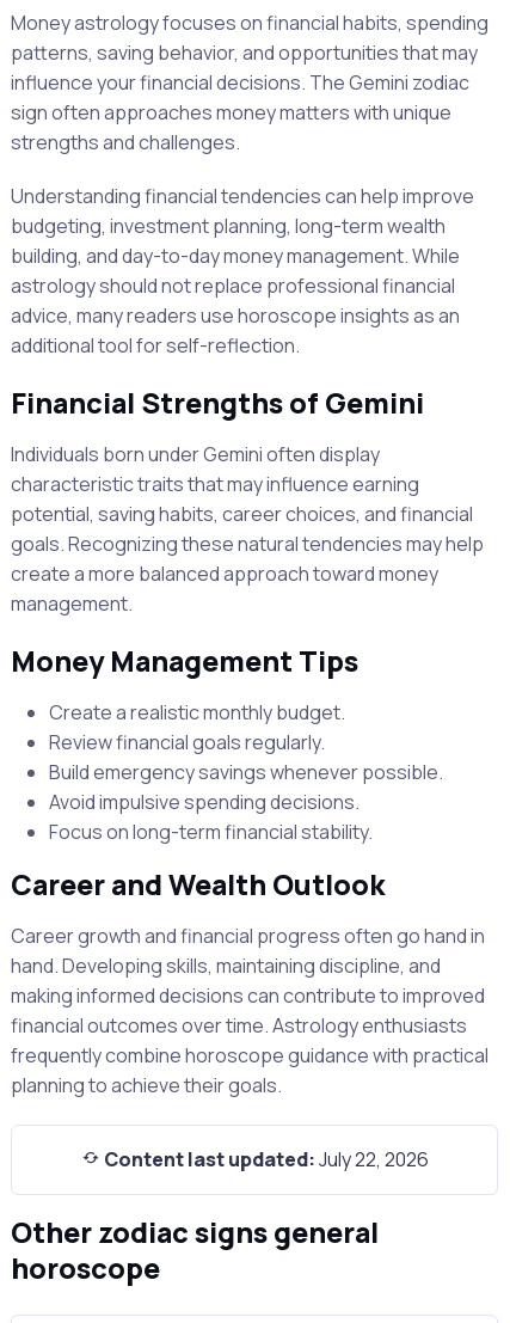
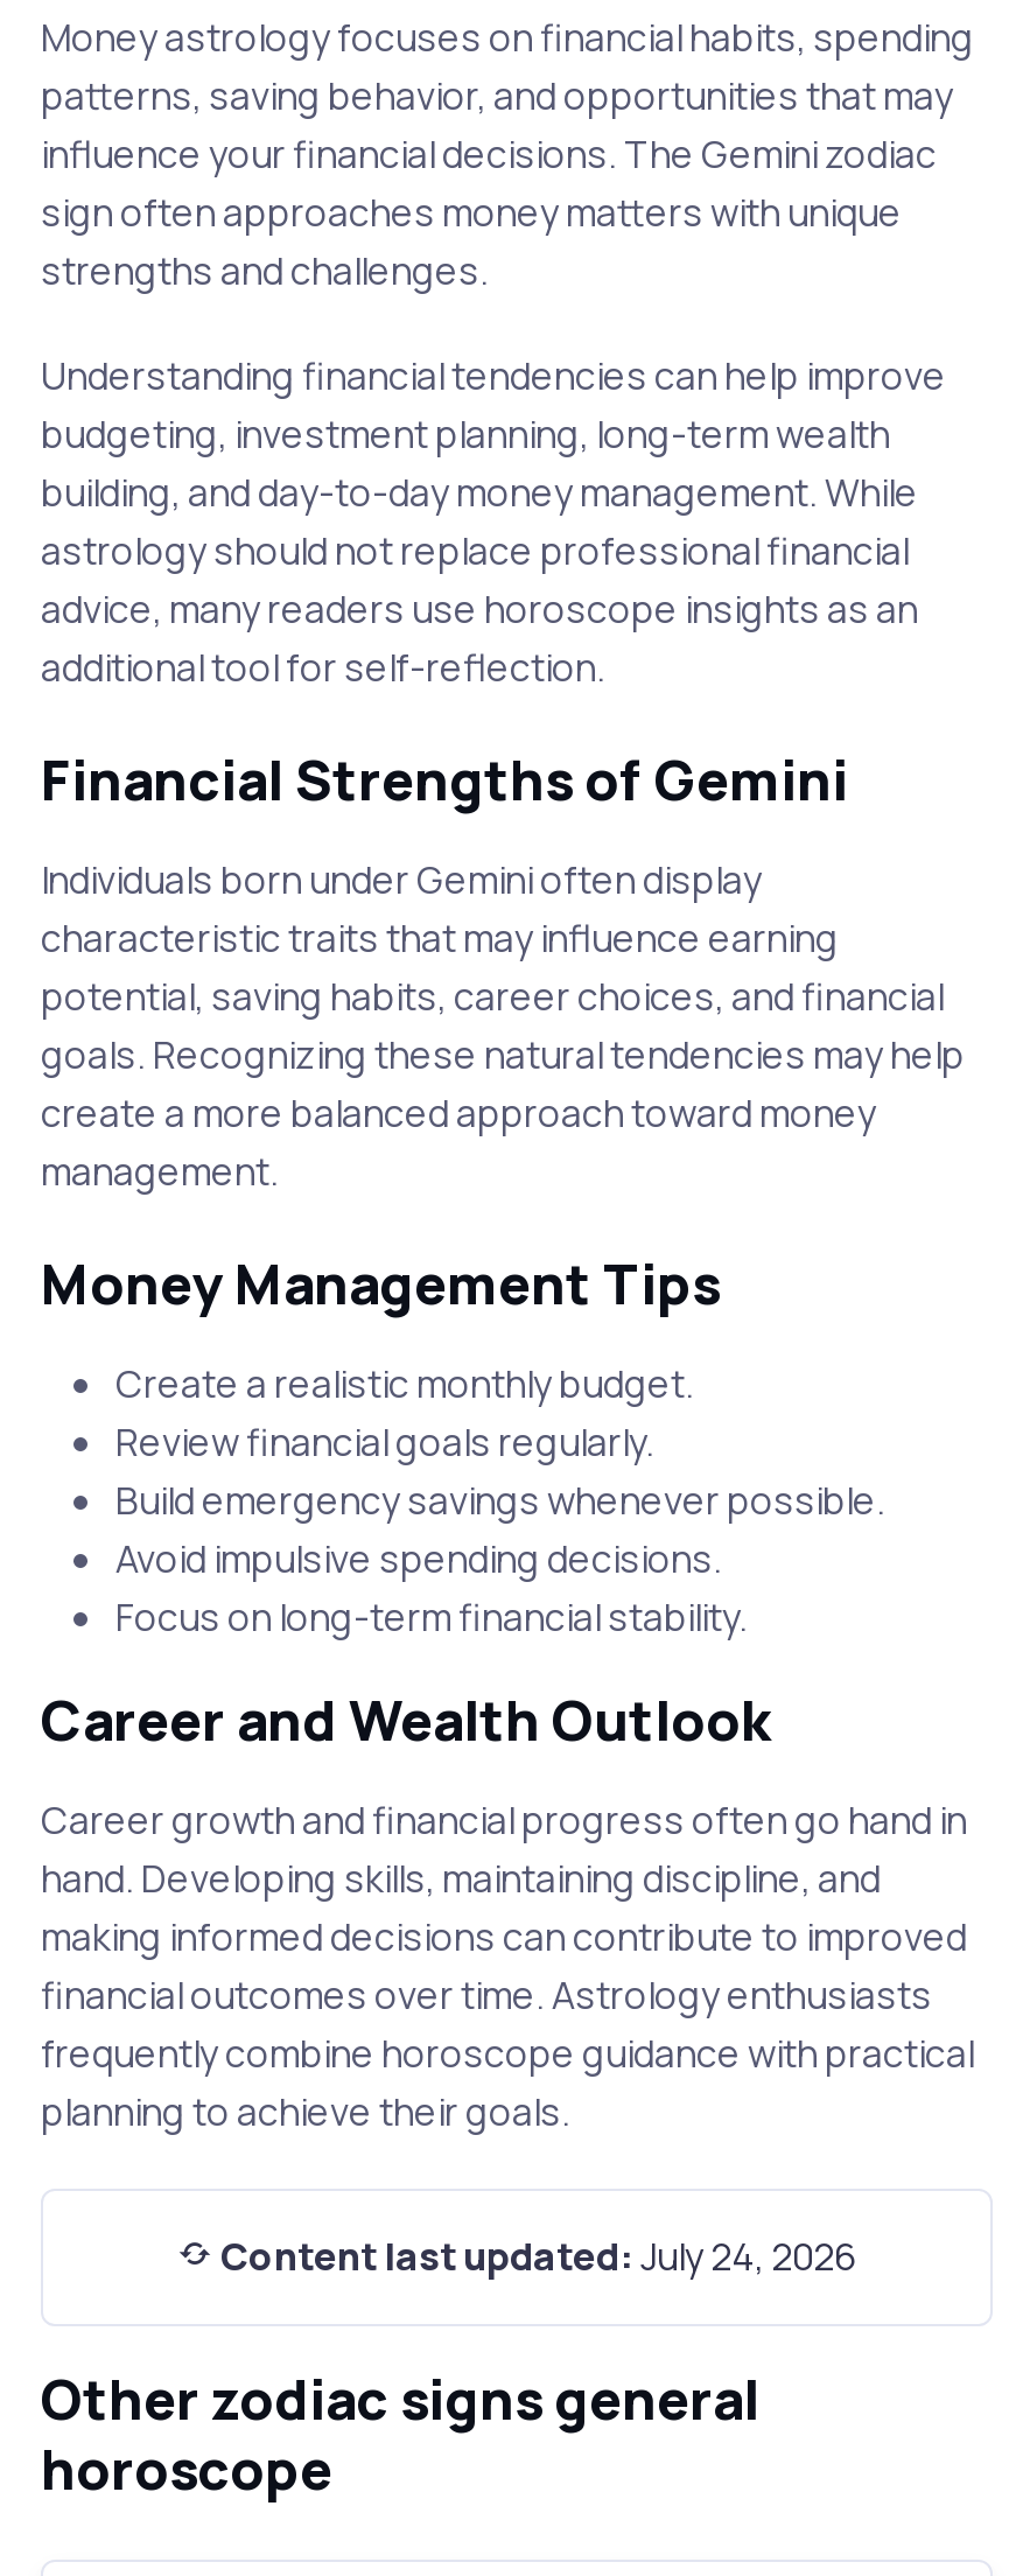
[103,1147,428,1173] Content last updated: July 22, 2026 -> [220,2232,857,2283] Content last updated: July 24, 2026

